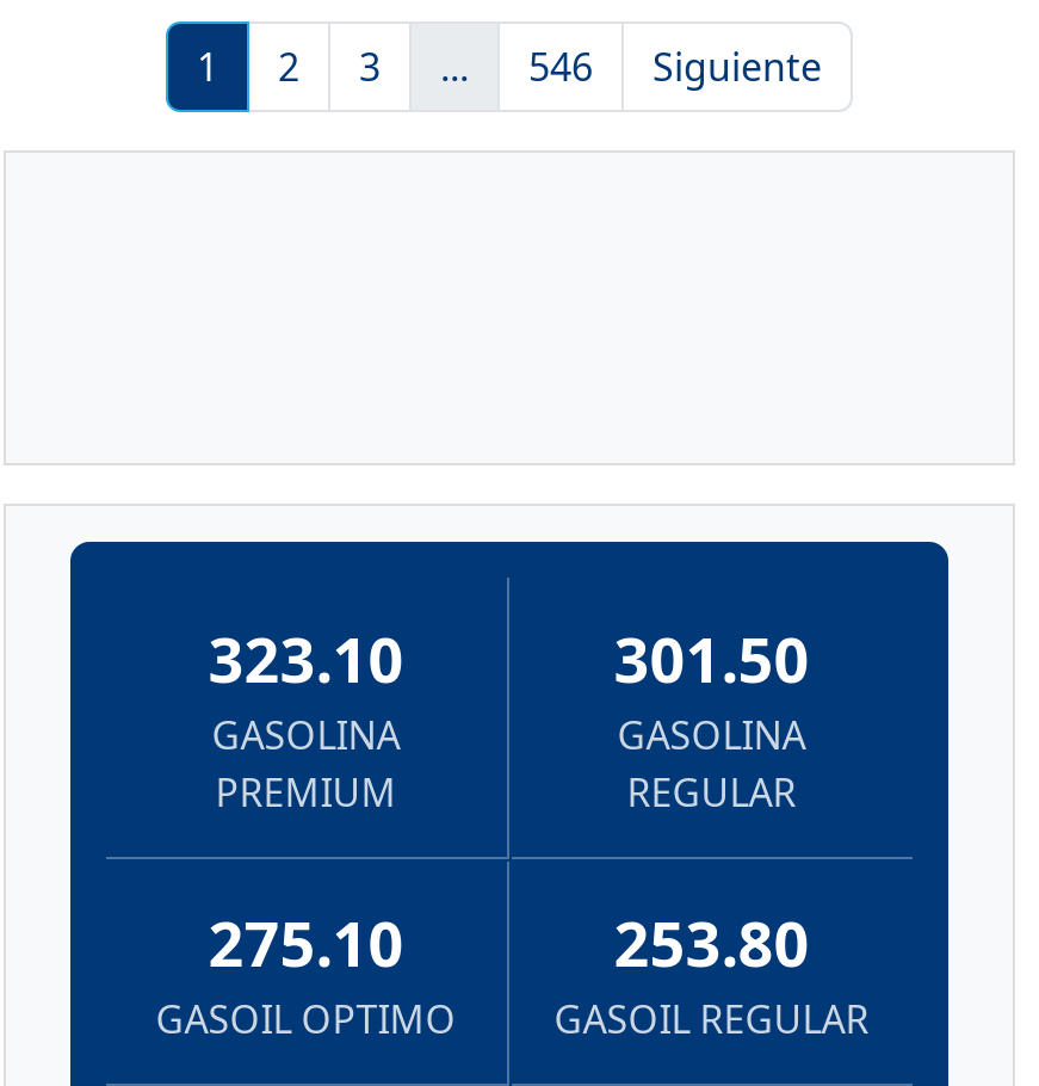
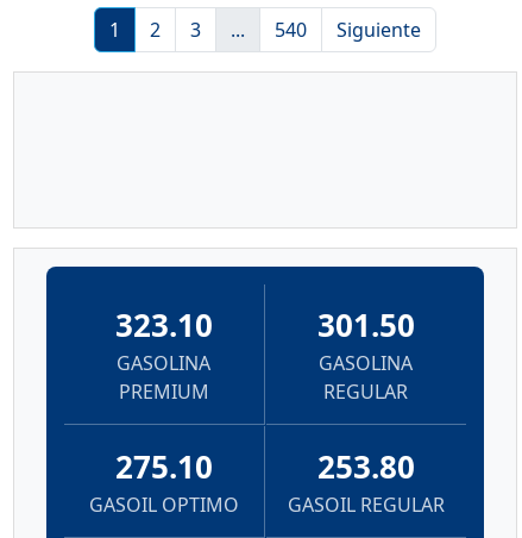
[528,40,593,92] 546 -> [275,16,307,42] 540

